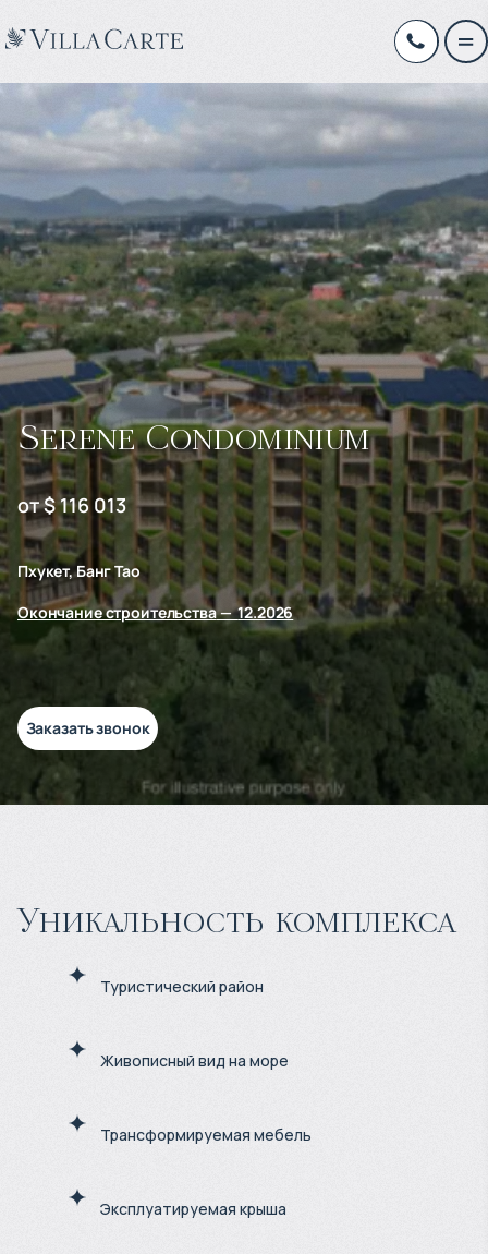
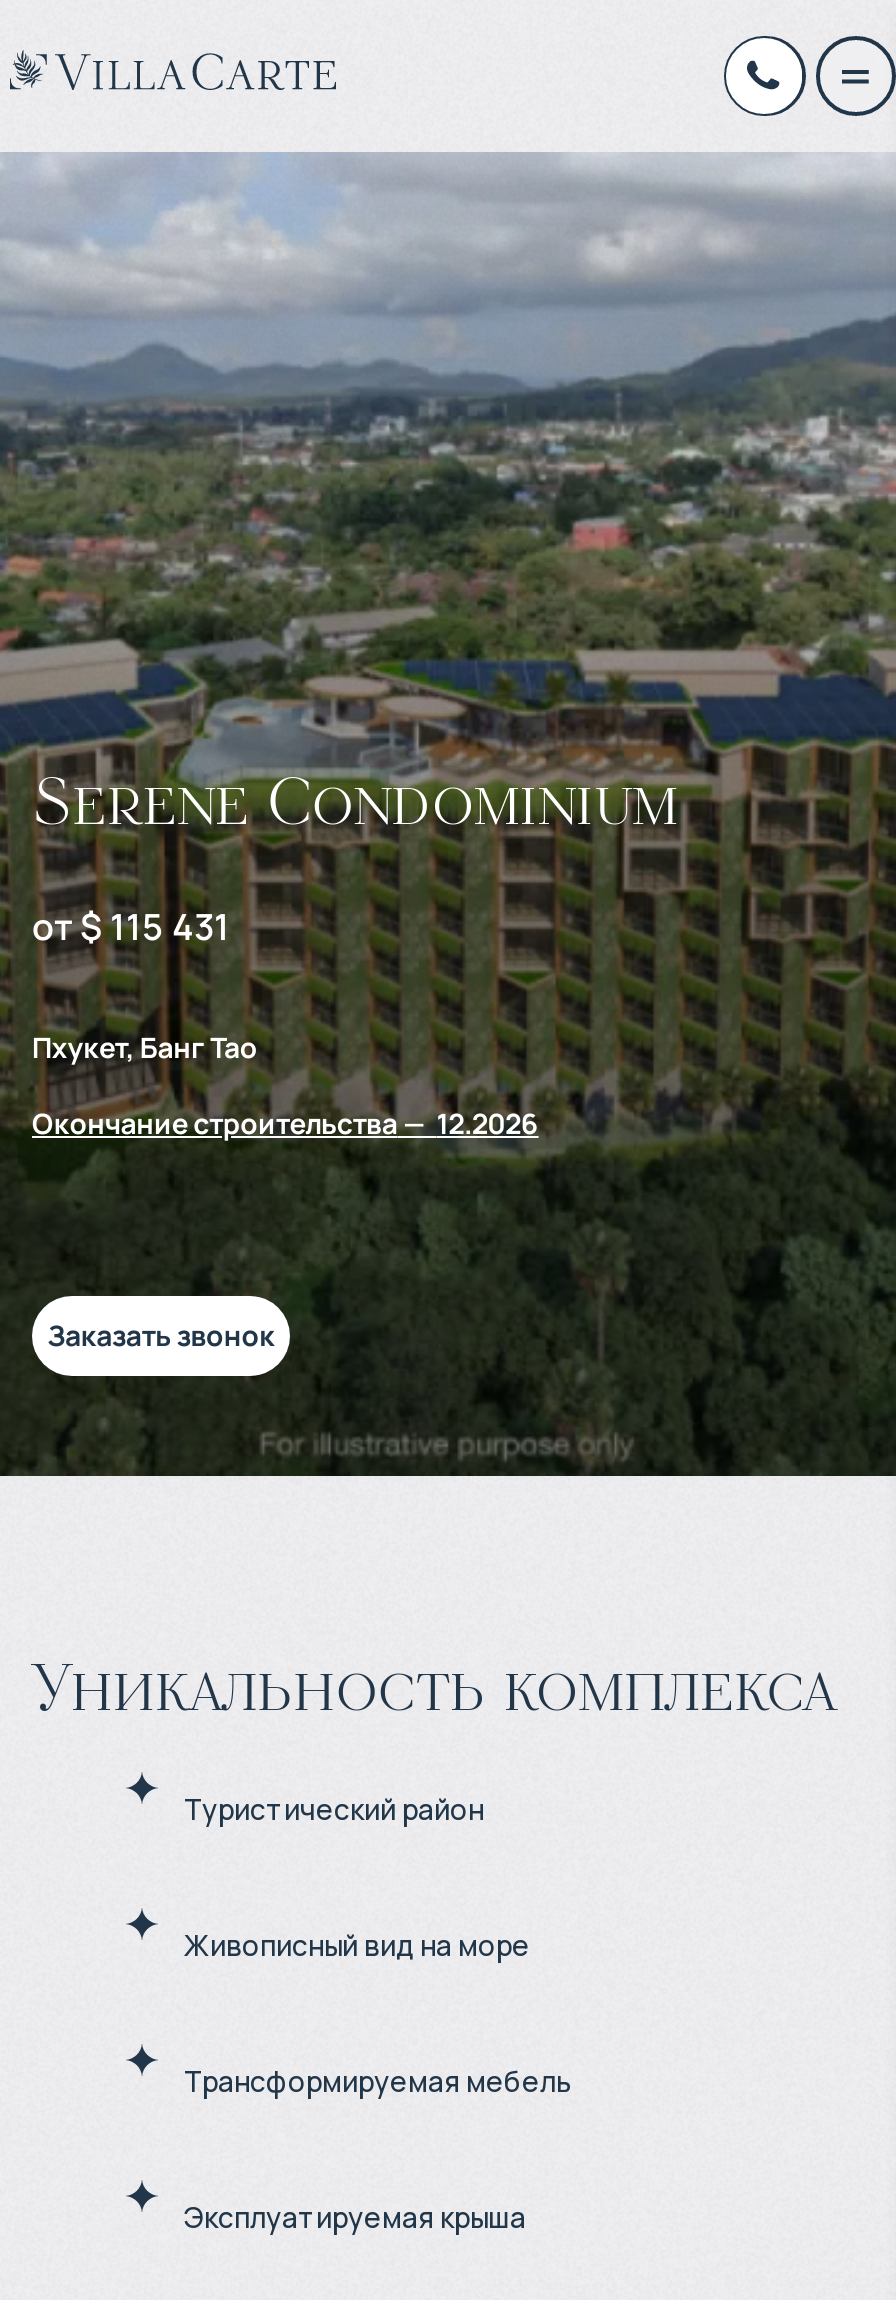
[17,492,126,518] от $ 116 013 -> [32,902,230,950] от $ 115 431

